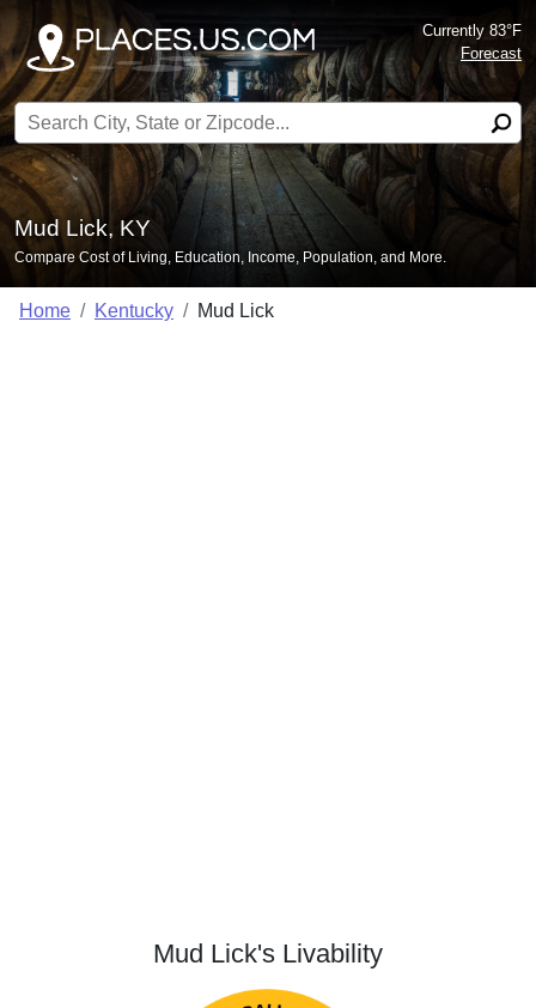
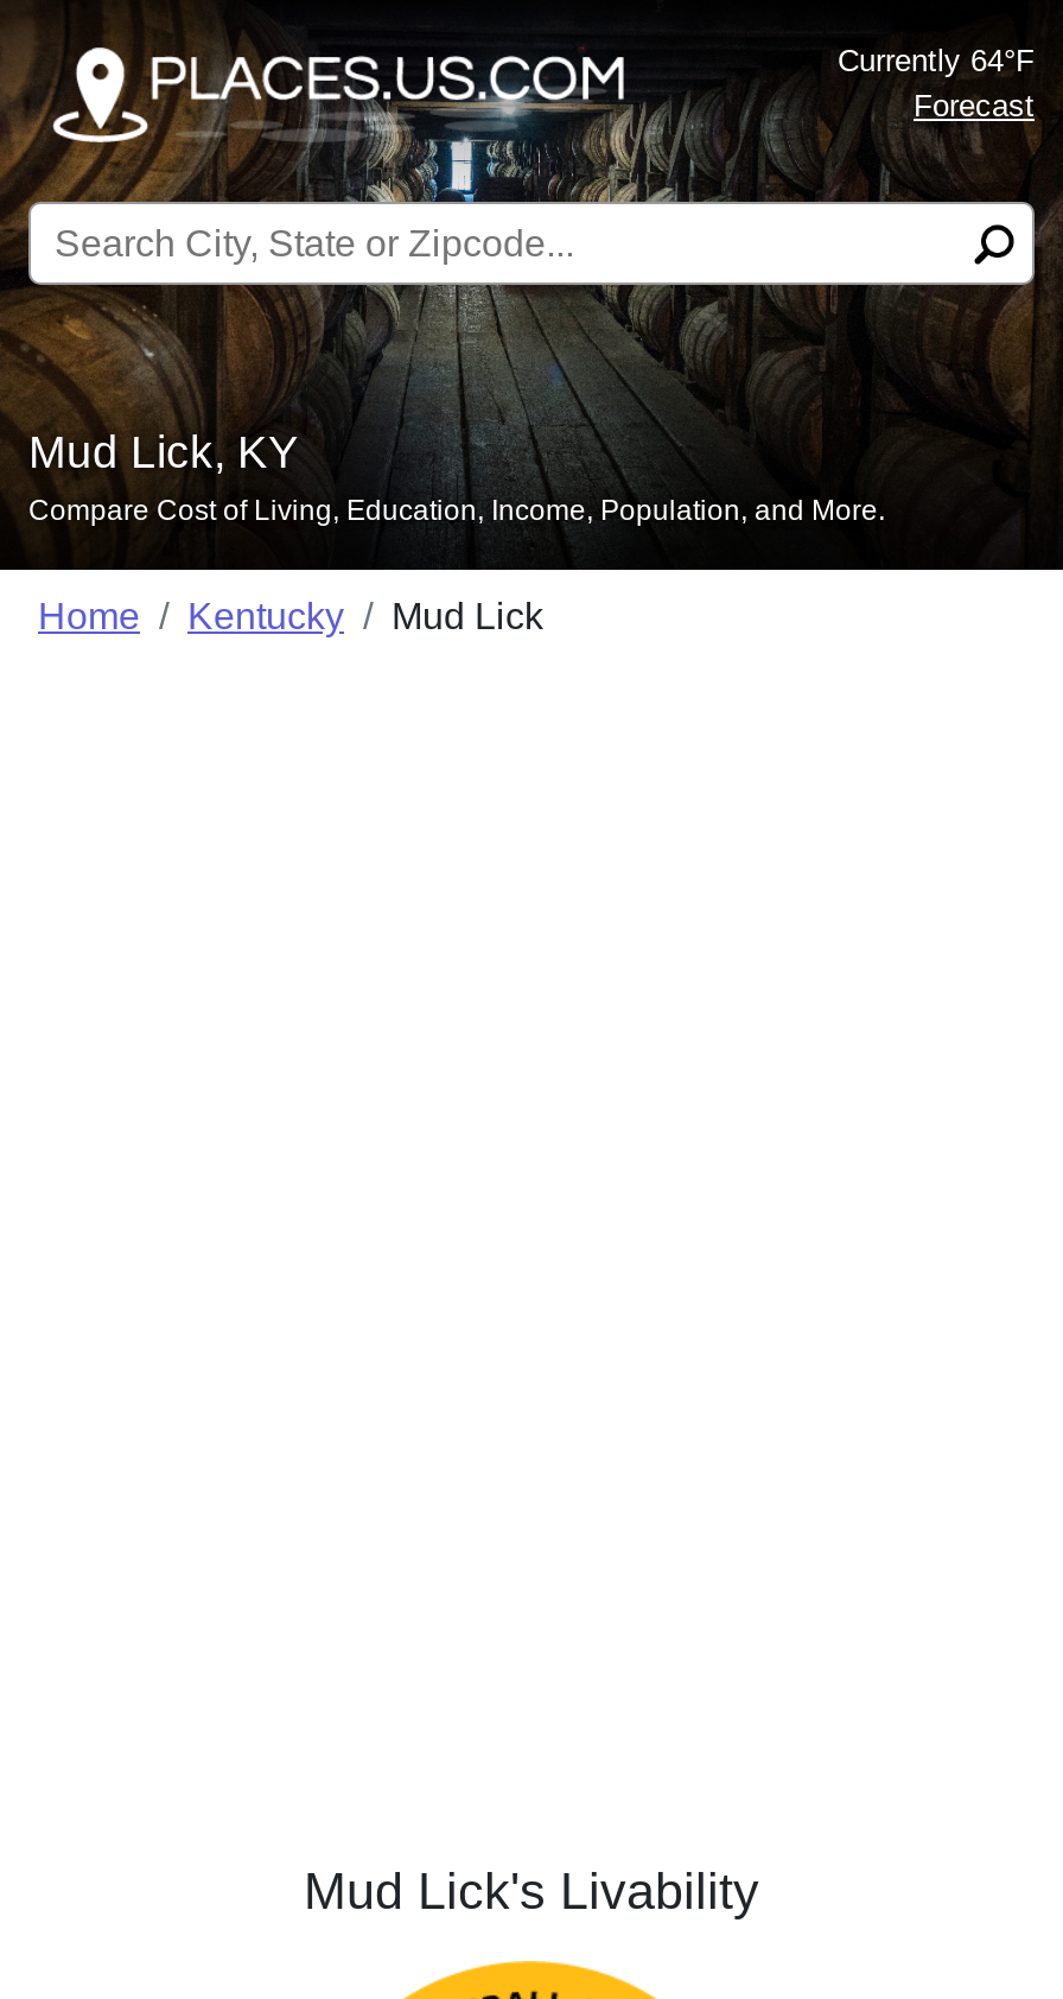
[422,22,522,40] Currently 83°F -> [838,43,1035,78] Currently 64°F

